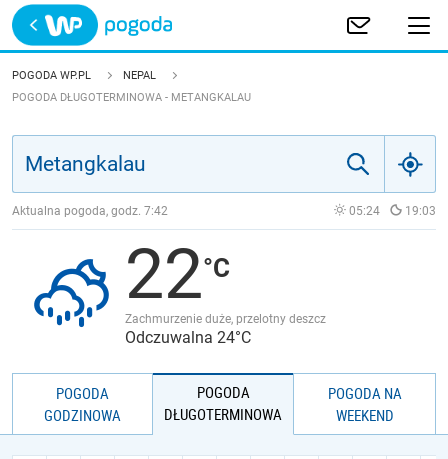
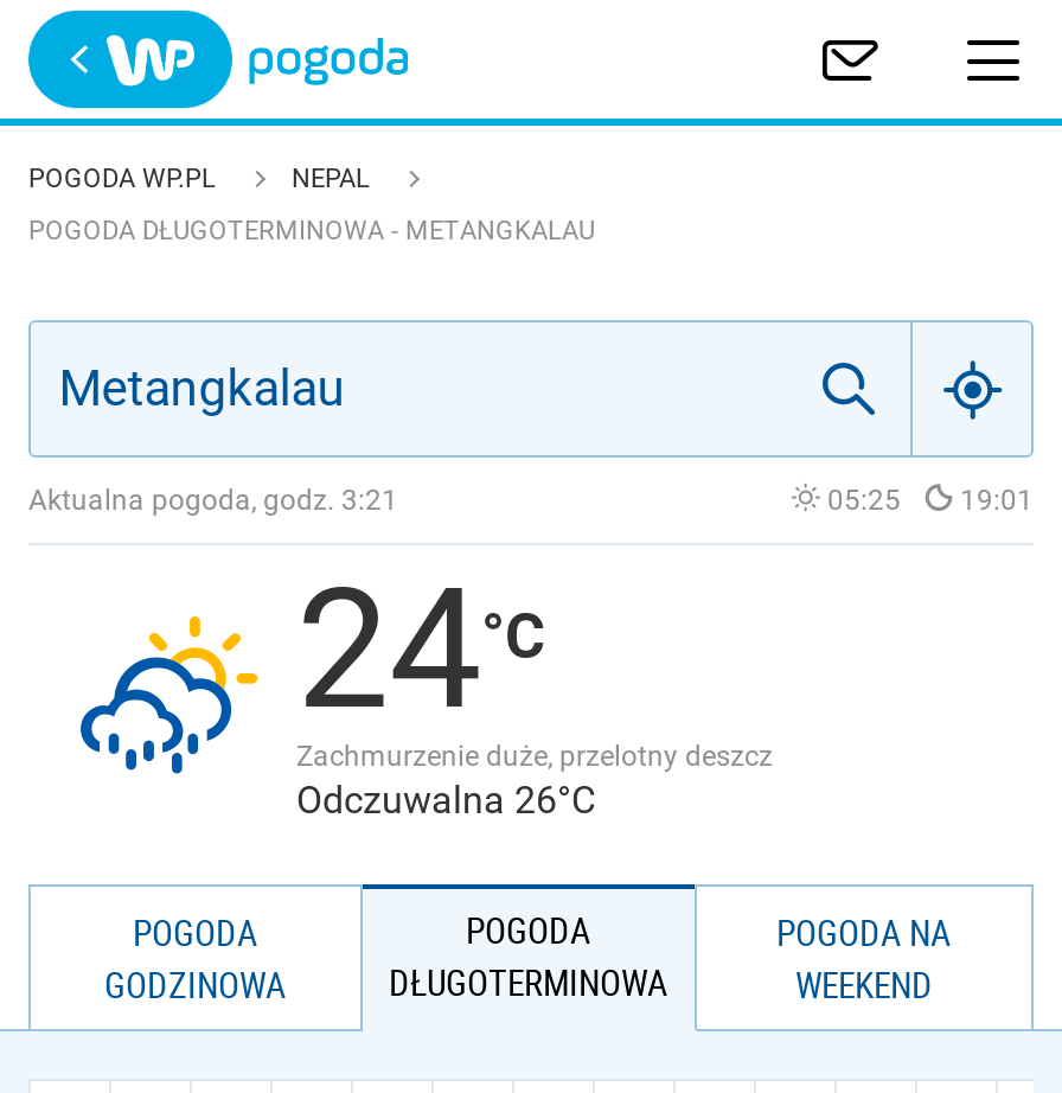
[12,204,168,218] Aktualna pogoda, godz. 7:42 -> [28,484,398,517] Aktualna pogoda, godz. 3:21
[349,204,380,218] 05:24 -> [827,484,901,517] 05:25
[405,204,436,218] 19:03 -> [960,484,1034,517] 19:01
[34,233,203,328] [image] | 22 -> [81,552,481,775] [image] | 24
[125,328,251,347] Odczuwalna 24°C -> [296,778,595,823] Odczuwalna 26°C

